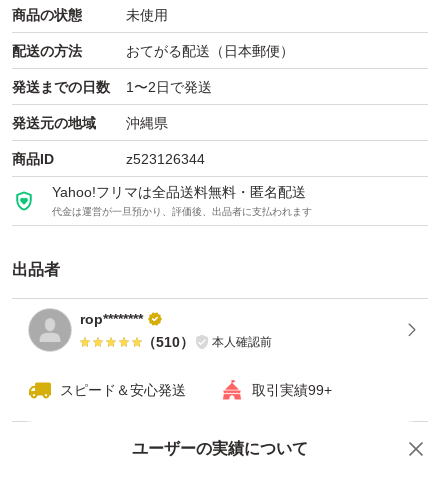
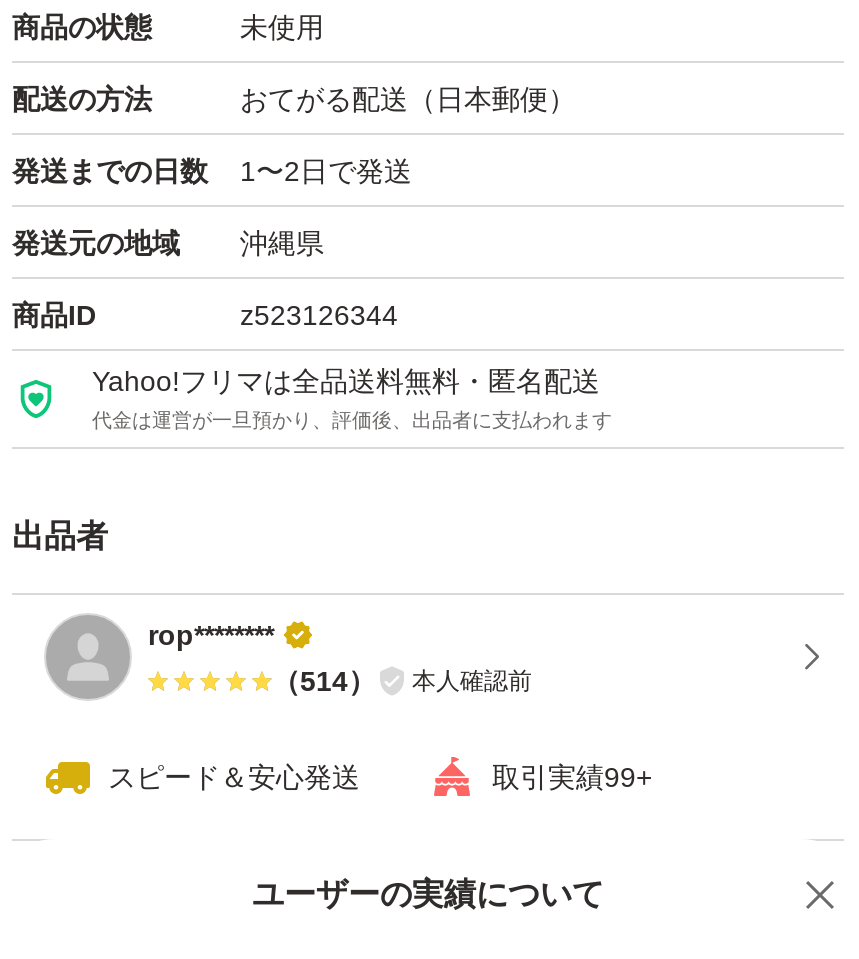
[142,334,272,350] （510） 本人確認前 -> [272,665,532,697] （514） 本人確認前

